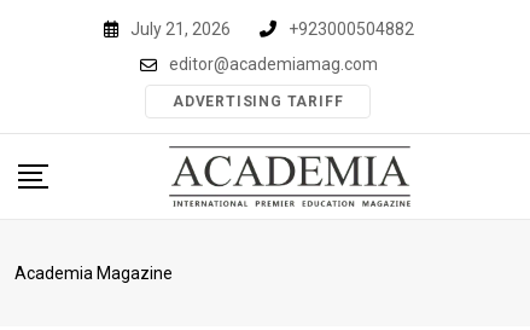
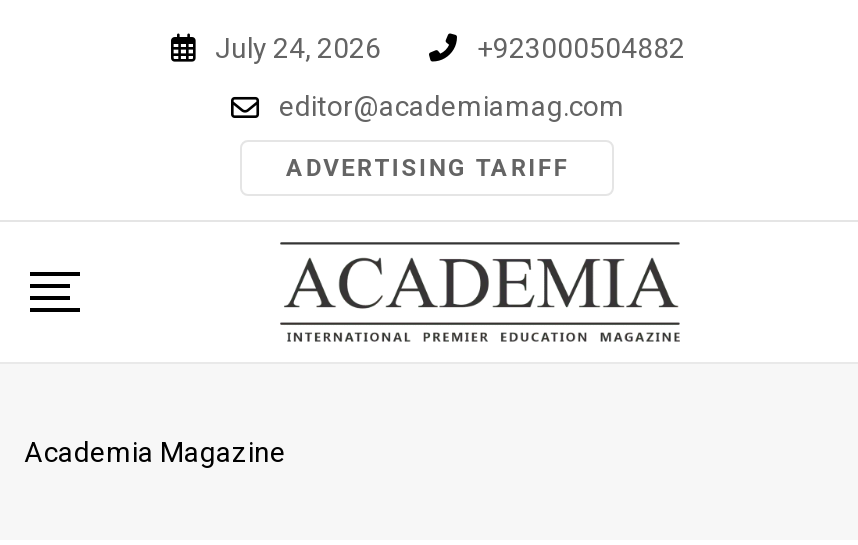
[130,19,230,38] July 21, 2026 -> [215,31,381,63] July 24, 2026

